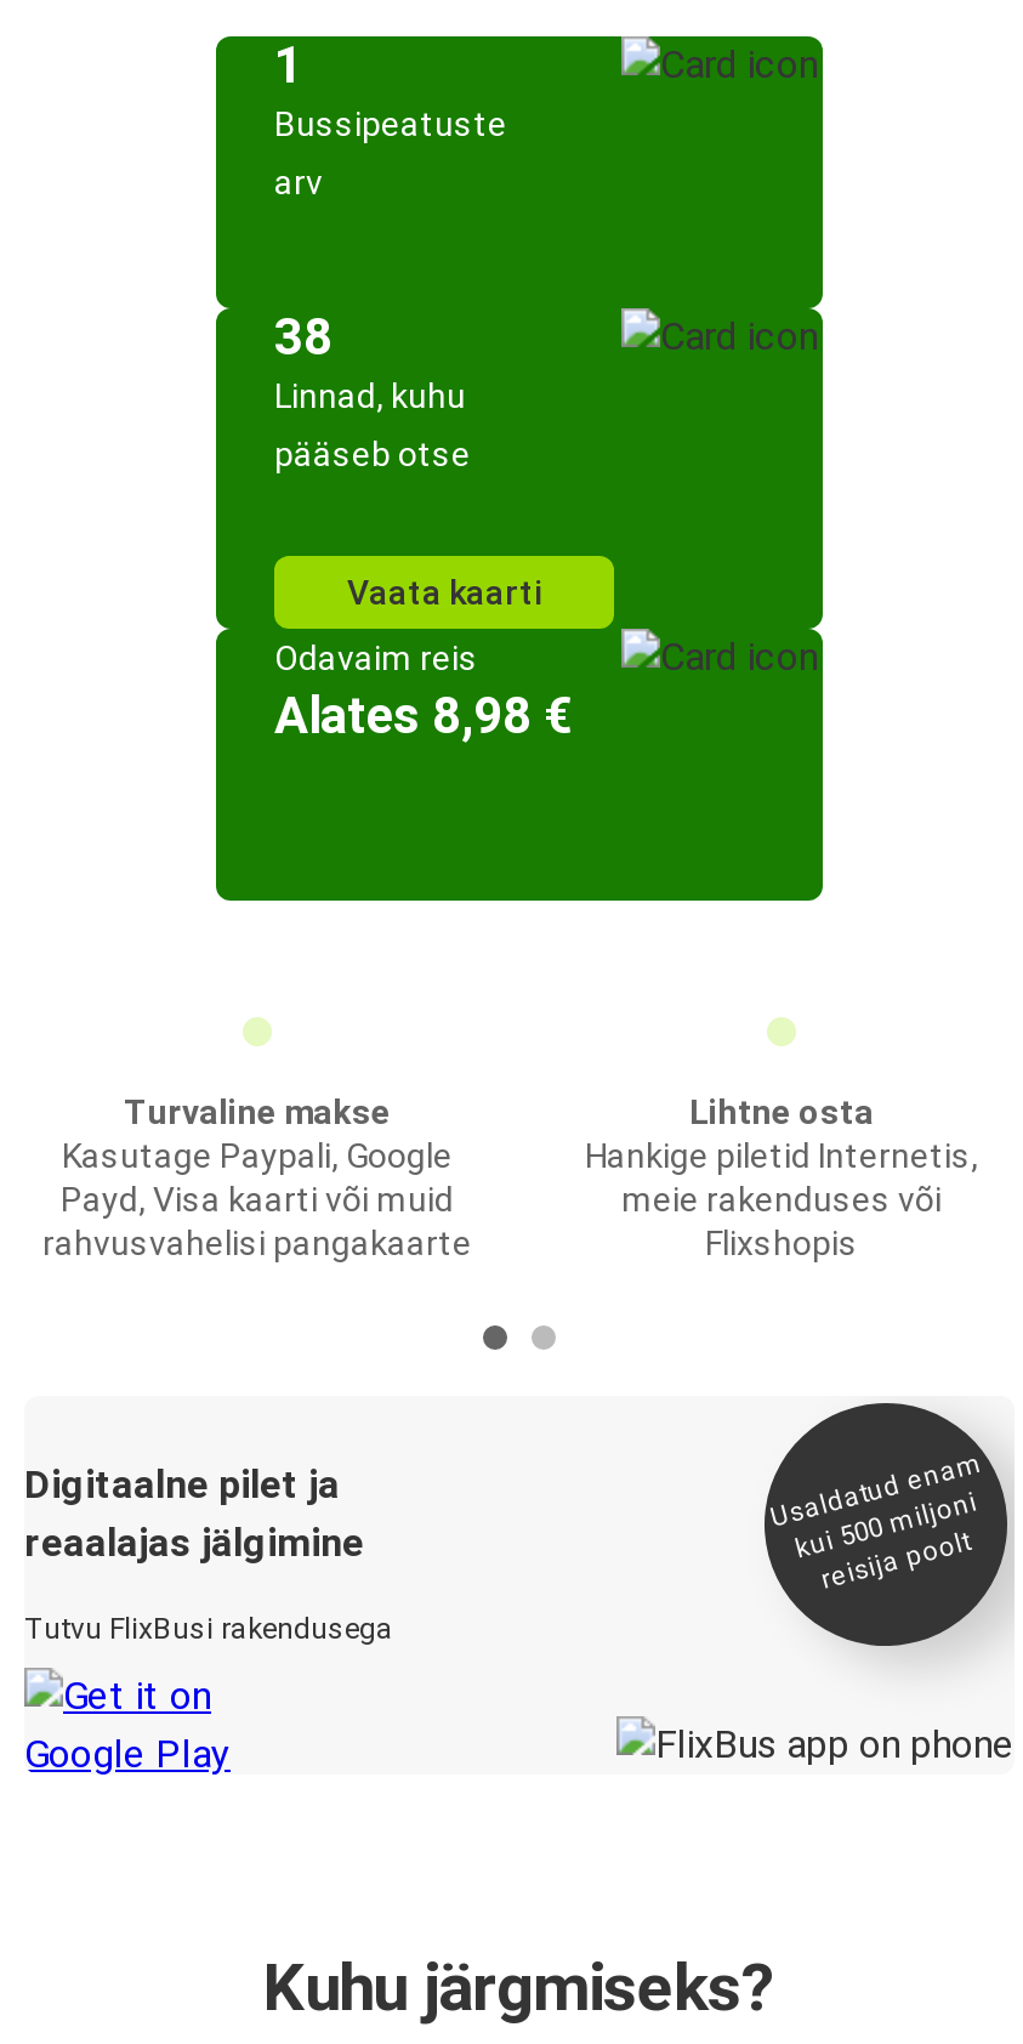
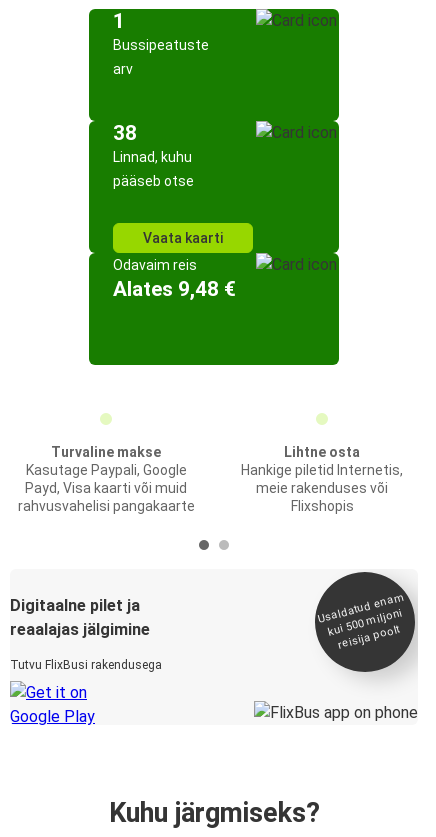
[274,687,573,745] Alates 8,98 € -> [113,277,236,301] Alates 9,48 €

